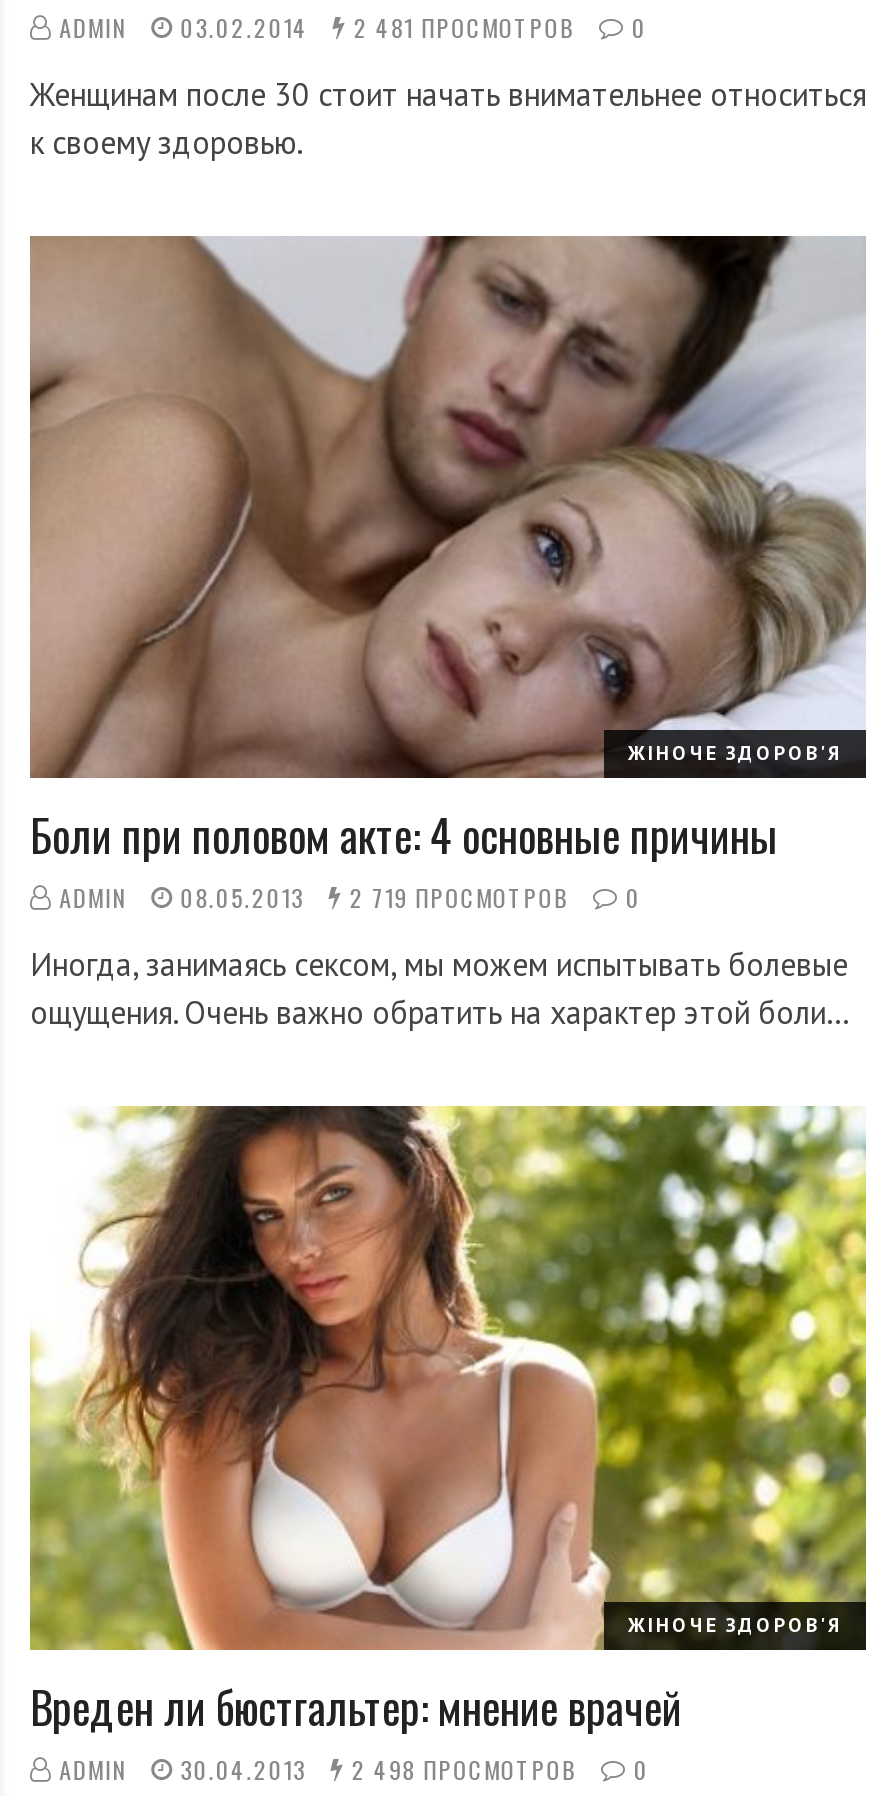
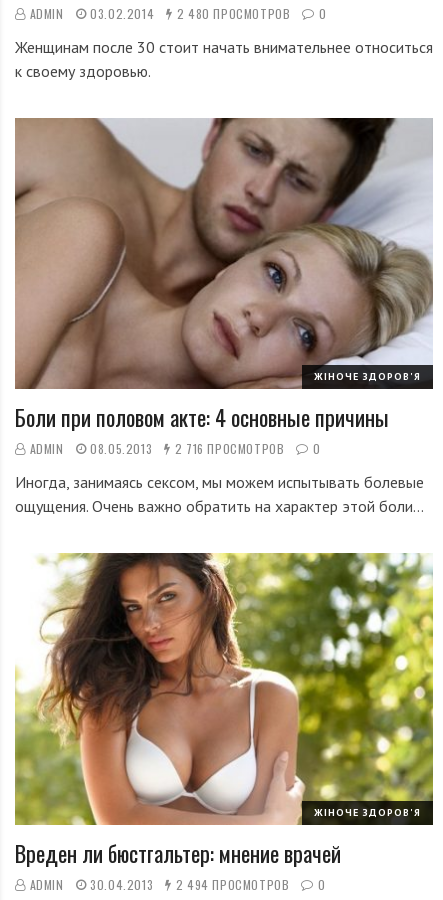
[59,9,647,43] ADMIN 03.02.2014 2 481 ПРОСМОТРОВ 0 -> [30,4,327,21] ADMIN 03.02.2014 2 480 ПРОСМОТРОВ 0
[59,880,641,914] ADMIN 08.05.2013 2 719 ПРОСМОТРОВ 0 -> [30,440,321,457] ADMIN 08.05.2013 2 716 ПРОСМОТРОВ 0
[59,1752,649,1786] ADMIN 30.04.2013 2 498 ПРОСМОТРОВ 0 -> [30,876,326,893] ADMIN 30.04.2013 2 494 ПРОСМОТРОВ 0

